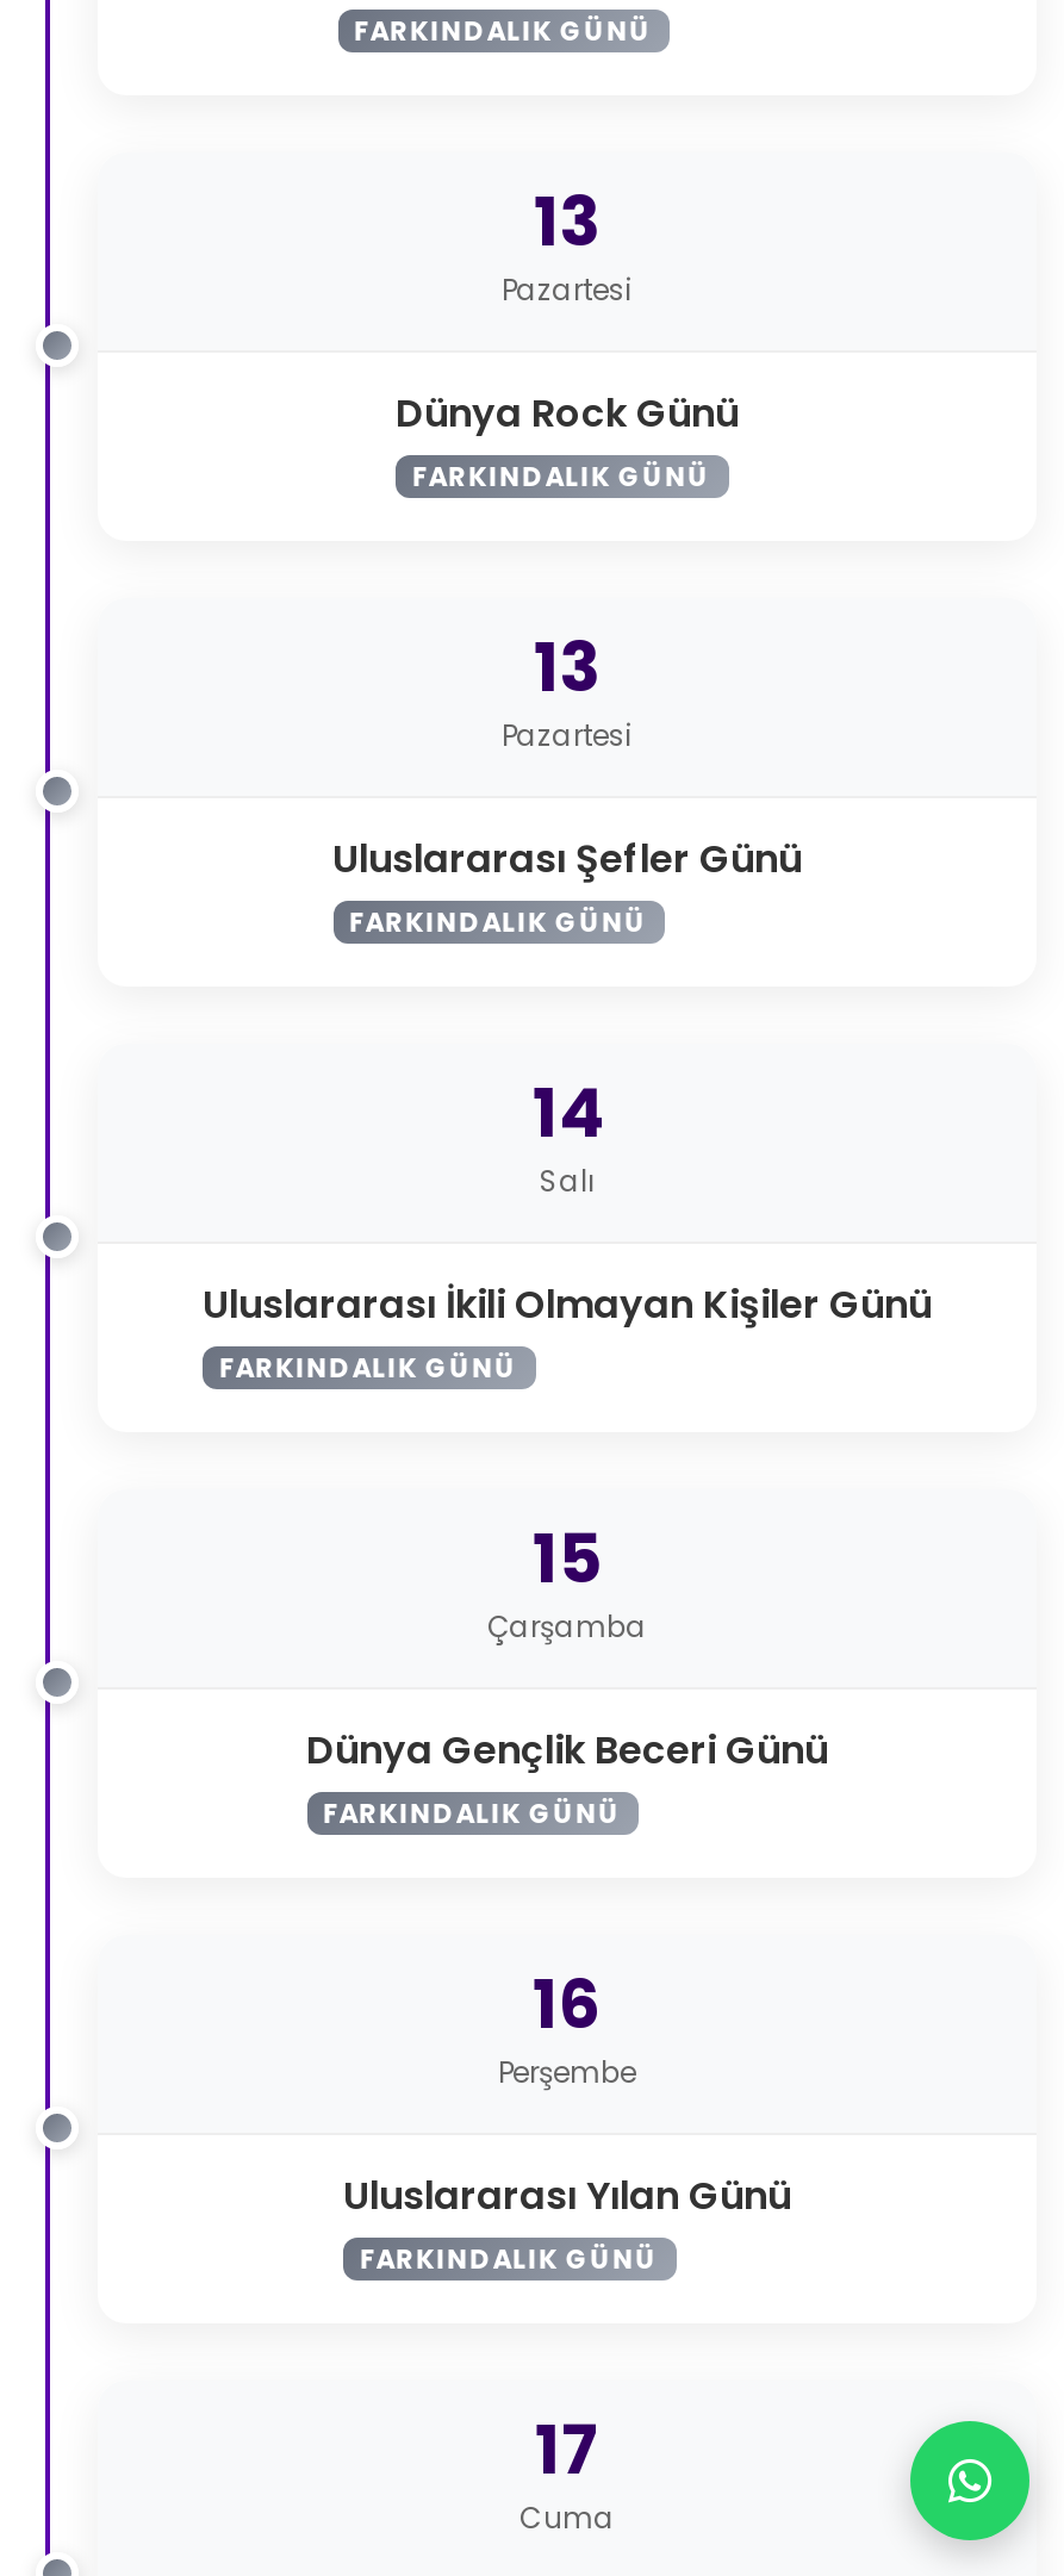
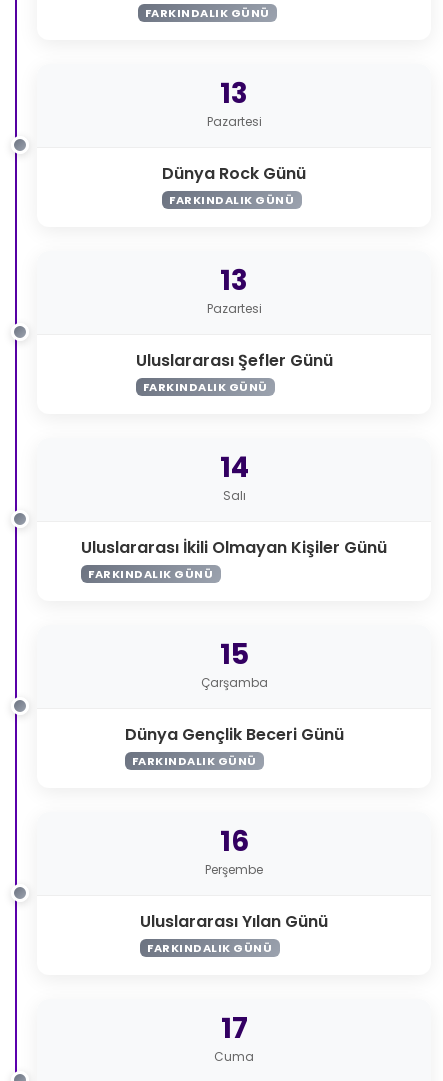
[906,2419,1034,2555] [image] -> none

